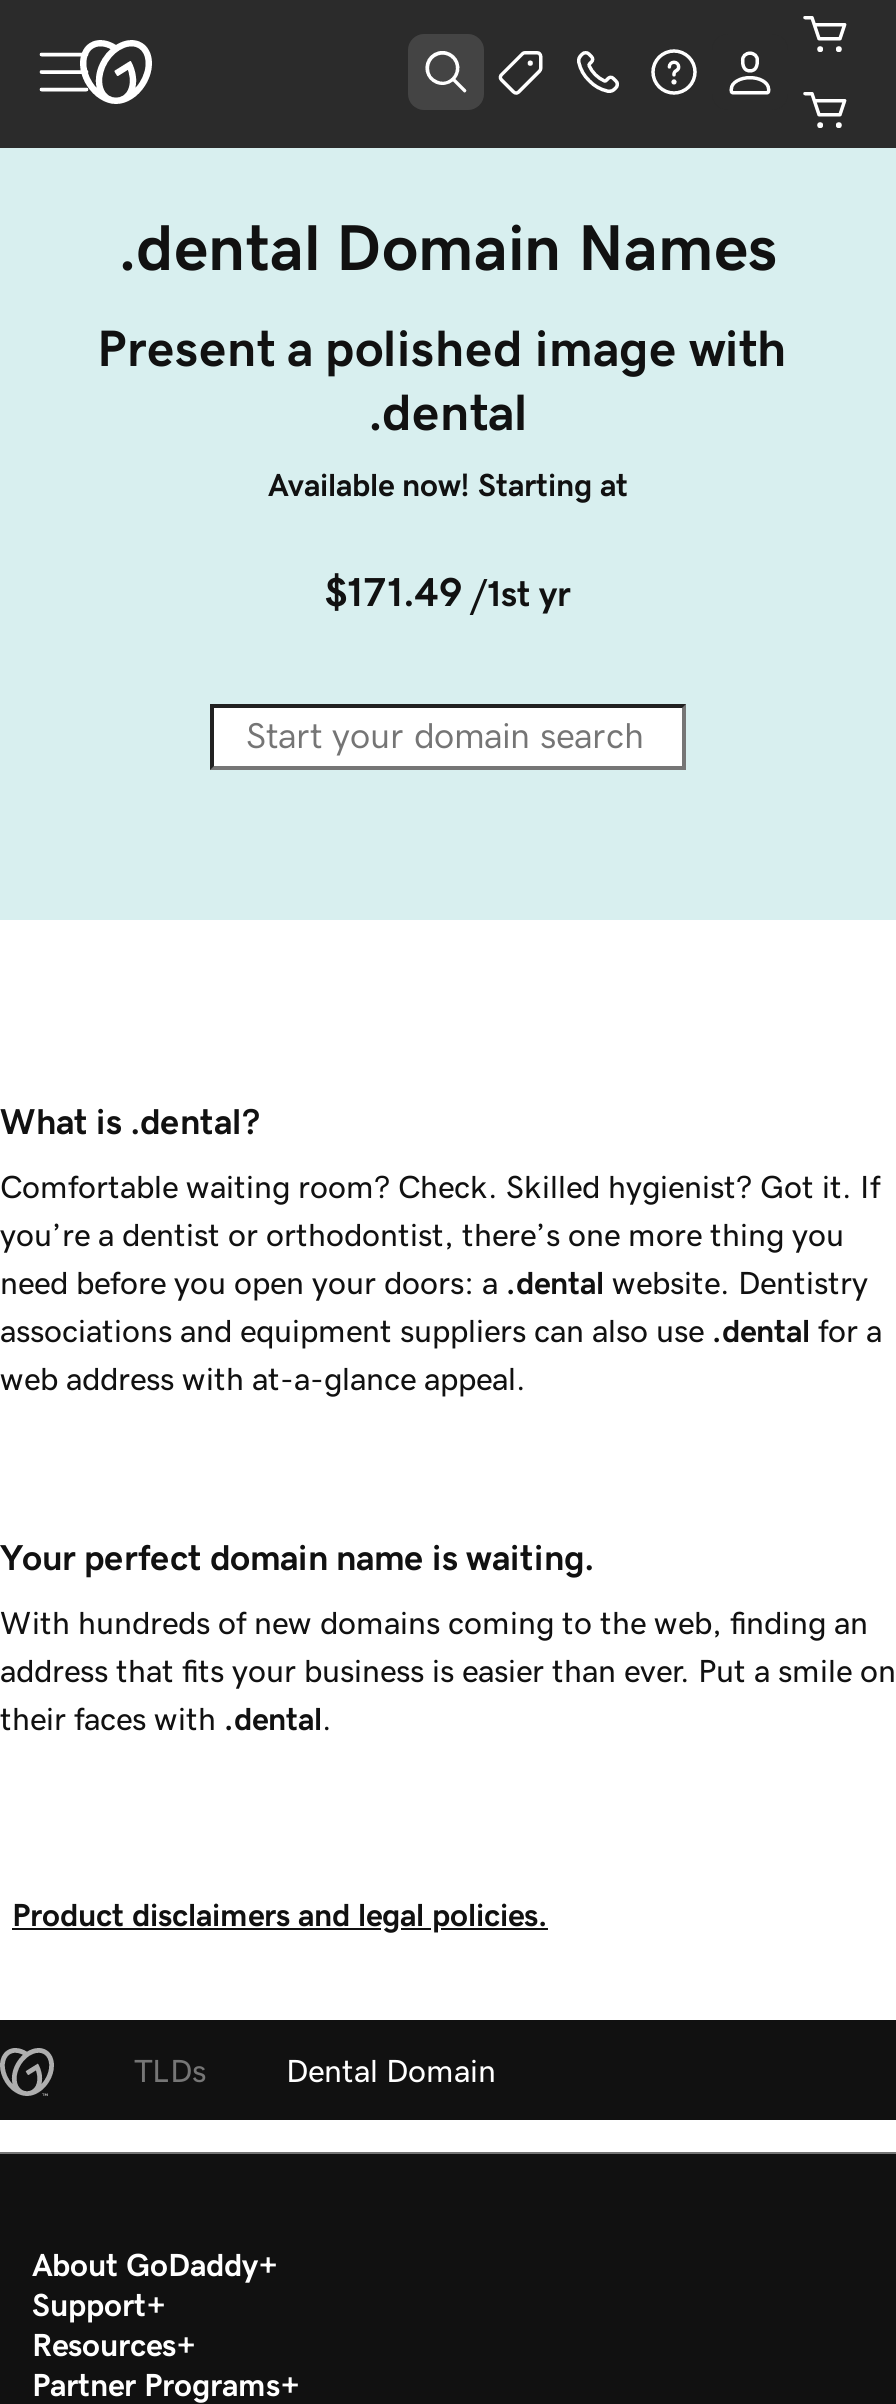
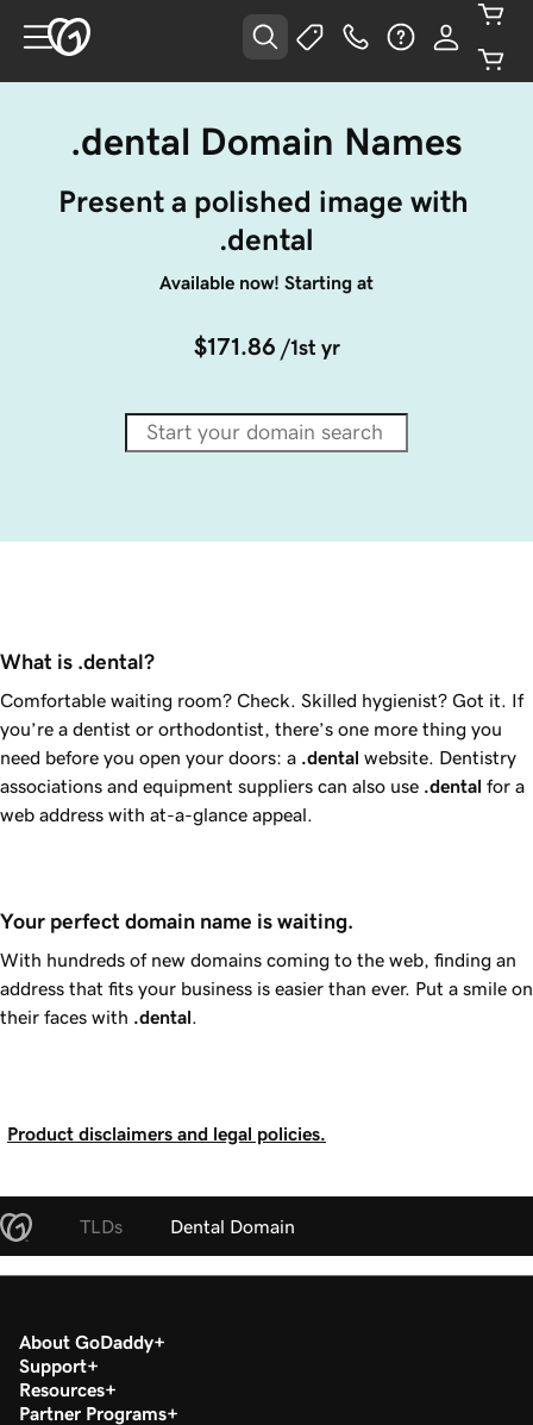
[325,572,571,612] $171.49 /1st yr -> [193,335,340,358] $171.86 /1st yr

